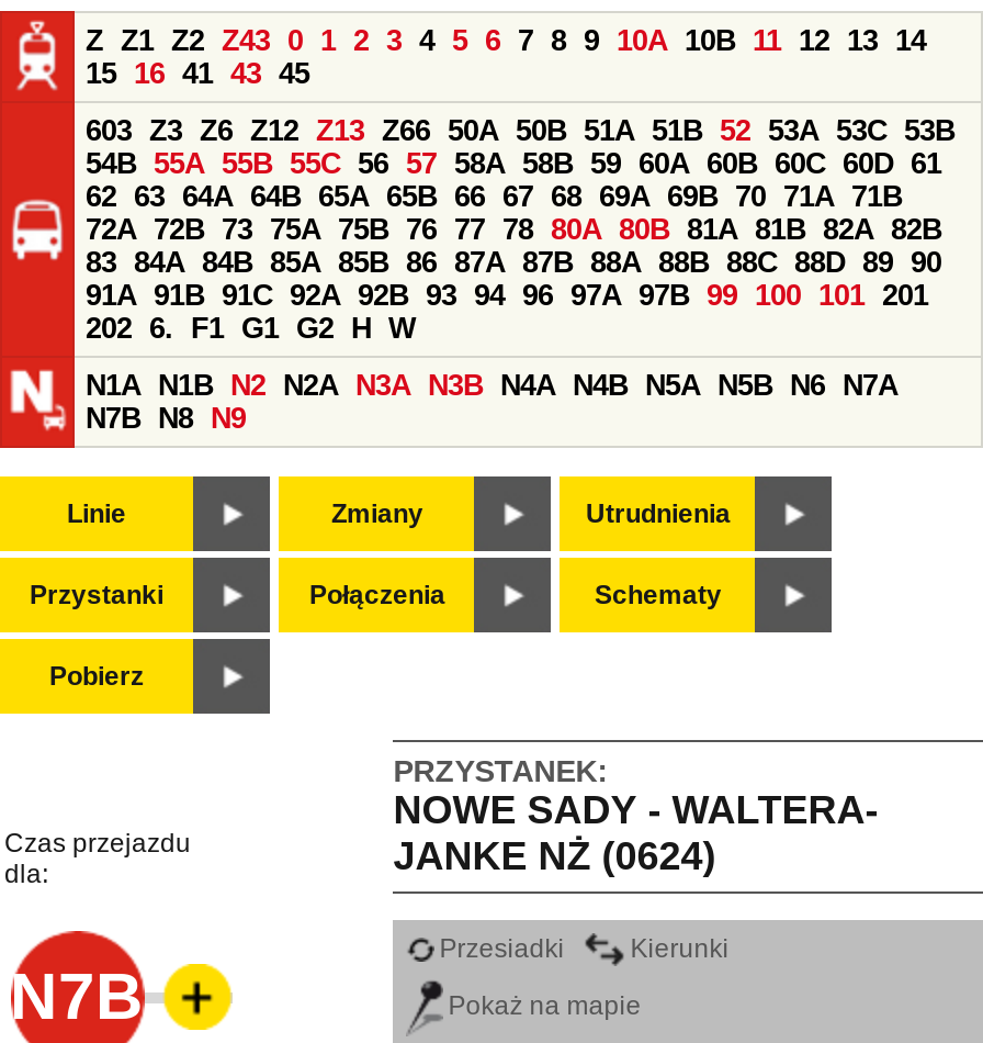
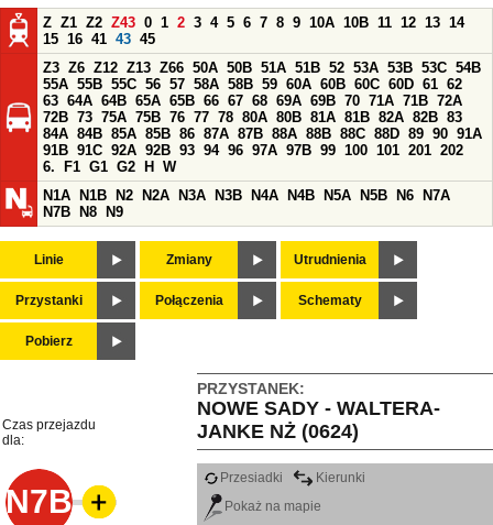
[86,114,954,345] 603 Z3 Z6 Z12 Z13 Z66 50A 50B 51A 51B 52 53A 53C 53B | 54B 55A 55B 55C 56 57 58A 58B 59 60A 60B 60C 60D 61 | 62 63 64A 64B 65A 65B 66 67 68 69A 69B 70 71A 71B | 72A 72B 73 75A 75B 76 77 78 80A 80B 81A 81B 82A 82B | 83 84A 84B 85A 85B 86 87A 87B 88A 88B 88C 88D 89 90 | 91A 91B 91C 92A 92B 93 94 96 97A 97B 99 100 101 201 | 202 6. F1 G1 G2 H W -> [43,59,482,175] Z3 Z6 Z12 Z13 Z66 50A 50B 51A 51B 52 53A 53B 53C 54B | 55A 55B 55C 56 57 58A 58B 59 60A 60B 60C 60D 61 62 | 63 64A 64B 65A 65B 66 67 68 69A 69B 70 71A 71B 72A | 72B 73 75A 75B 76 77 78 80A 80B 81A 81B 82A 82B 83 | 84A 84B 85A 85B 86 87A 87B 88A 88B 88C 88D 89 90 91A | 91B 91C 92A 92B 93 94 96 97A 97B 99 100 101 201 202 | 6. F1 G1 G2 H W

